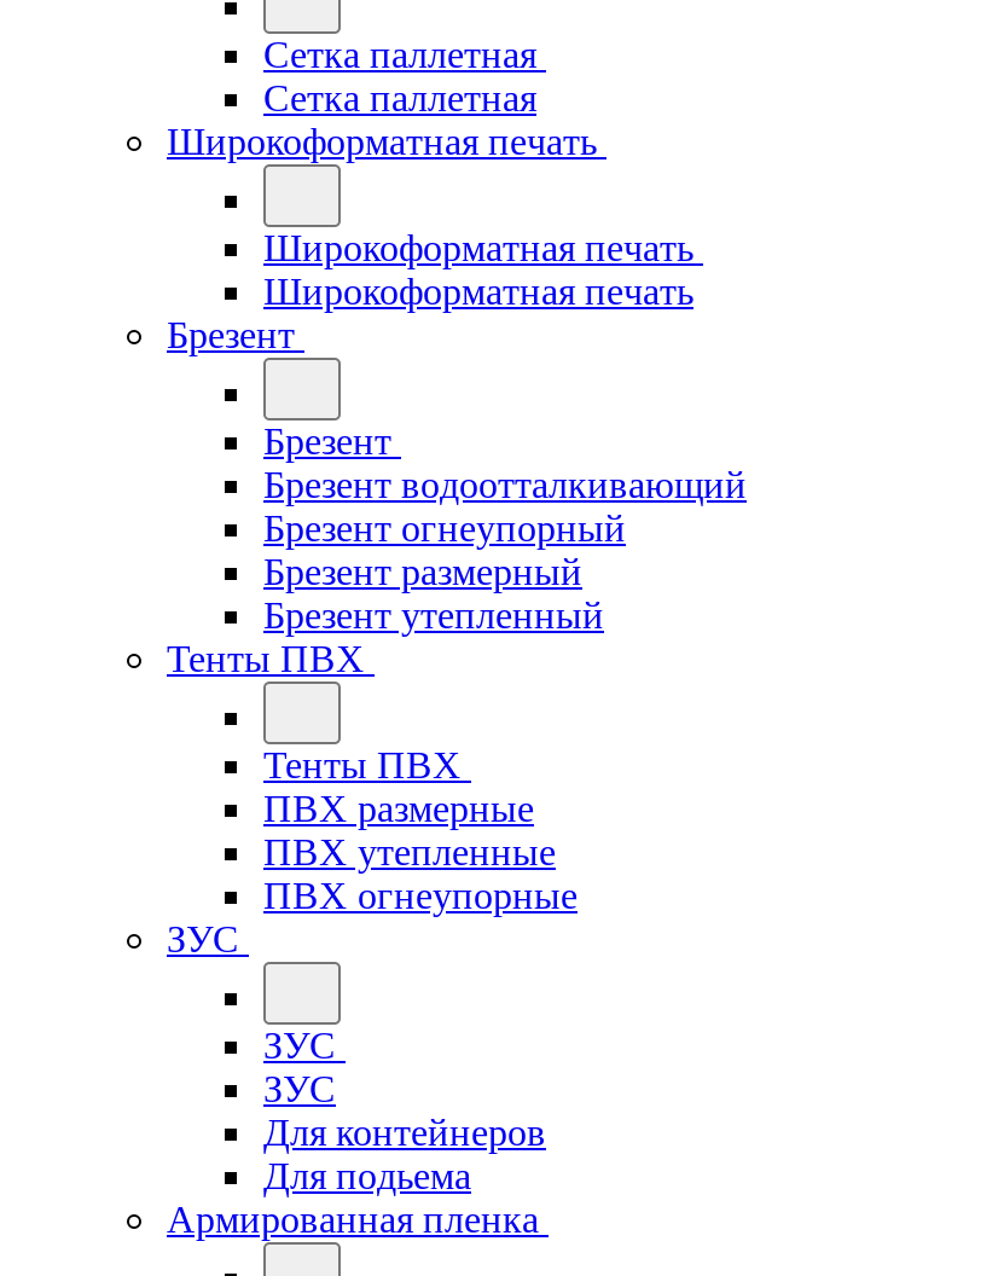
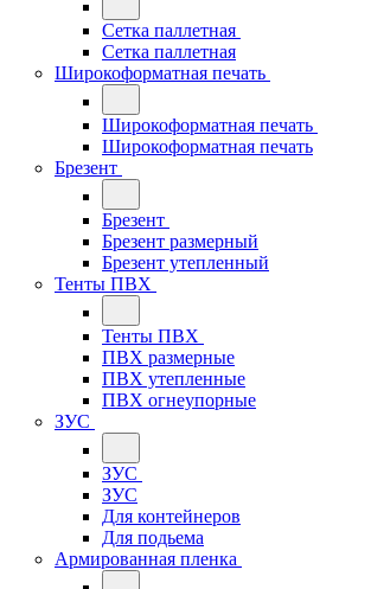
[263,464,747,549] Брезент водоотталкивающий | Брезент огнеупорный -> none

